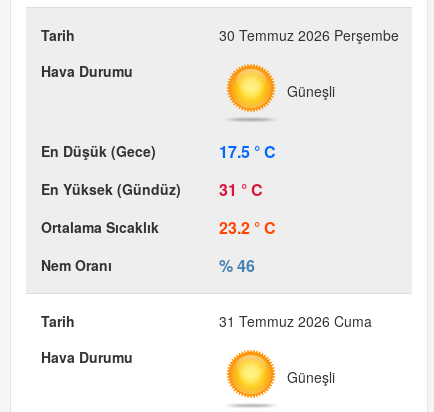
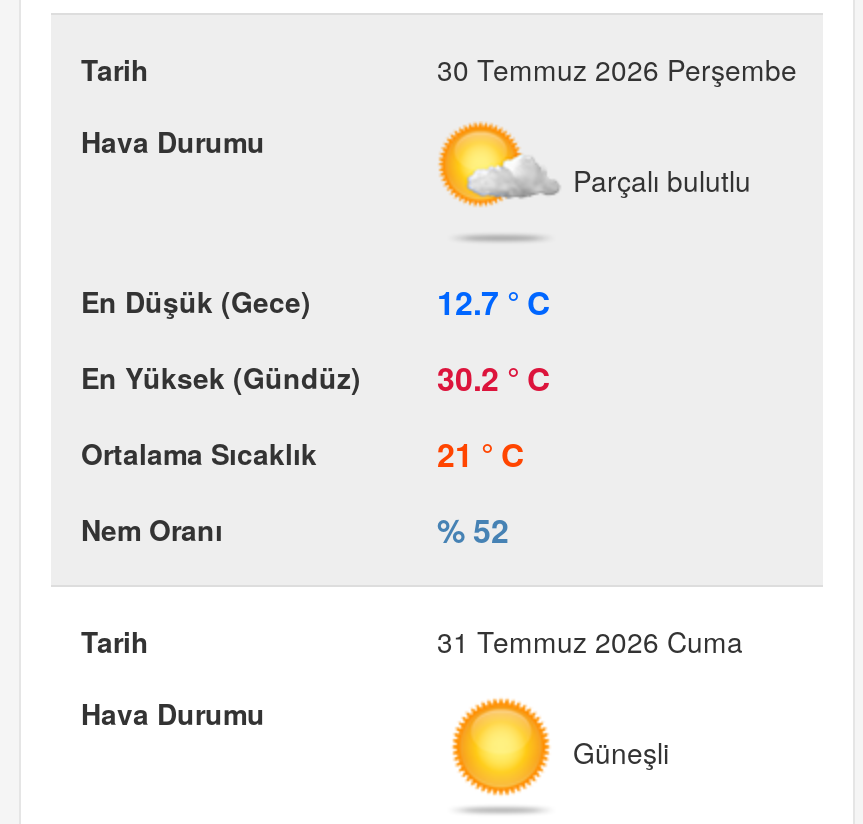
[220,62,335,113] [image] | Güneşli -> [437,121,751,223] [image] | Parçalı bulutlu
[219,140,276,163] 17.5 ° C -> [437,279,551,325] 12.7 ° C
[219,178,263,201] 31 ° C -> [437,355,551,401] 30.2 ° C
[219,216,276,239] 23.2 ° C -> [437,431,525,477] 21 ° C
[219,254,255,277] % 46 -> [437,507,509,553] % 52

